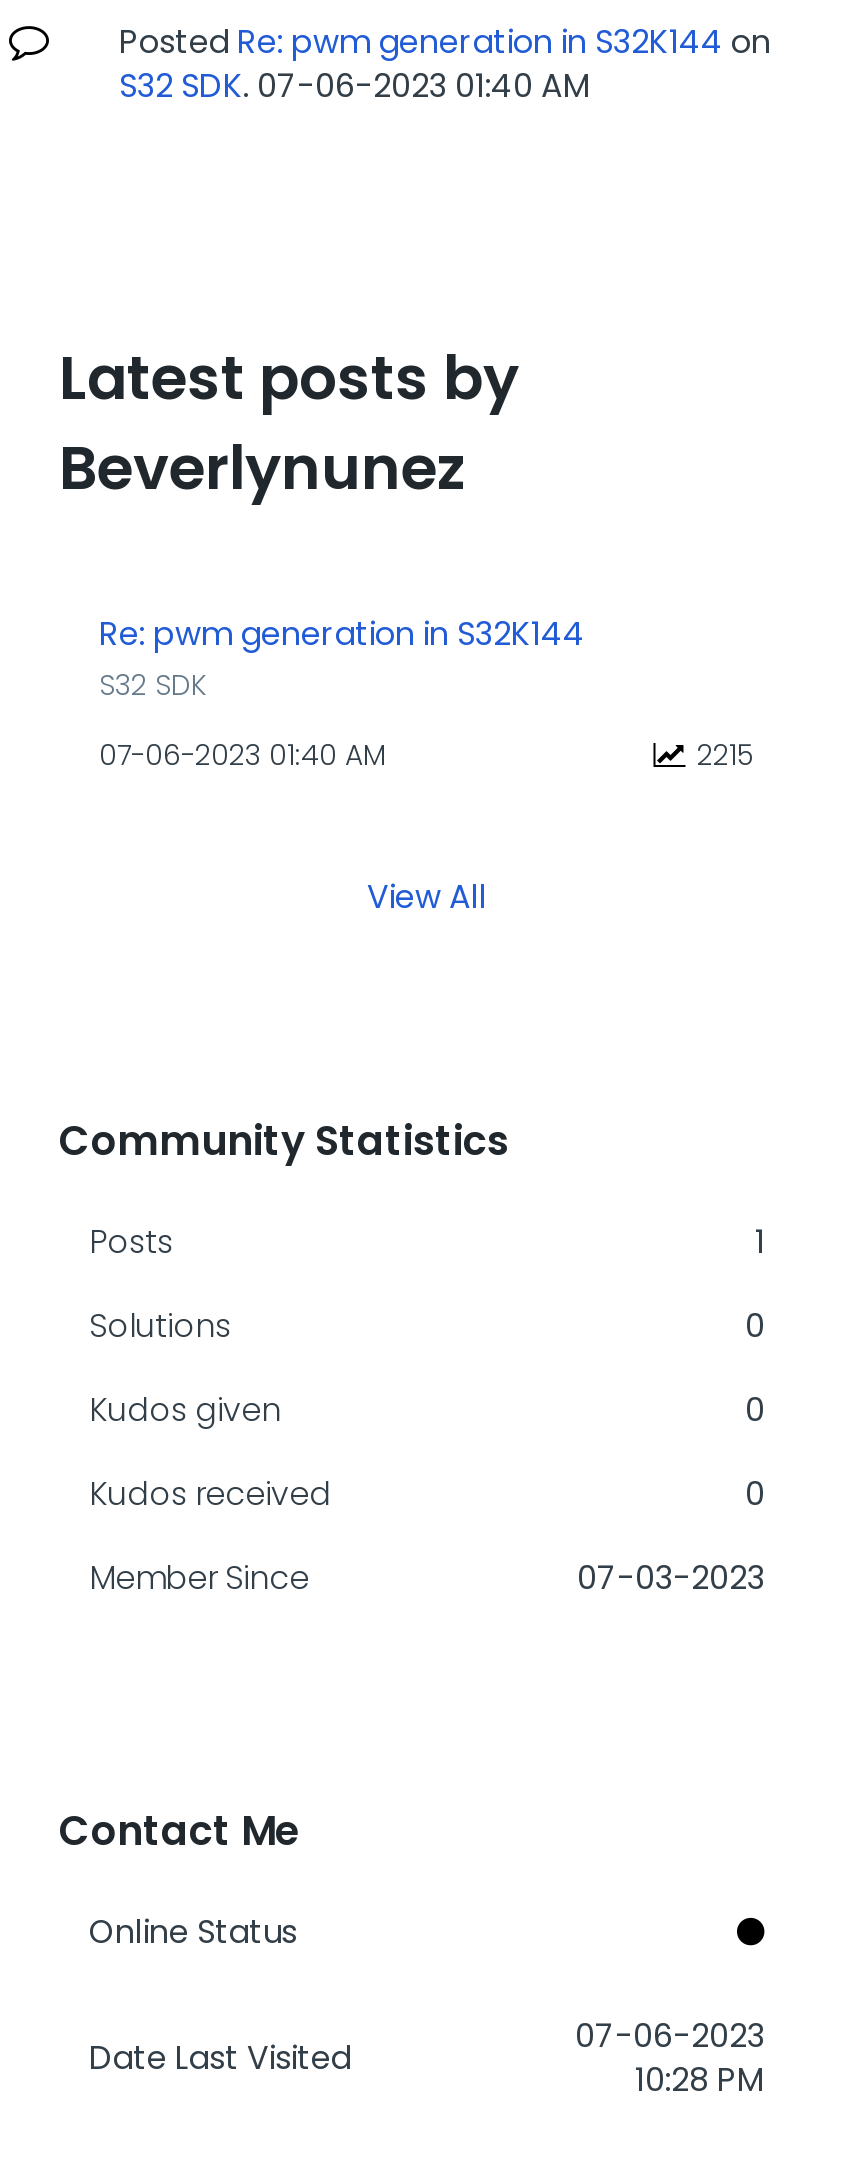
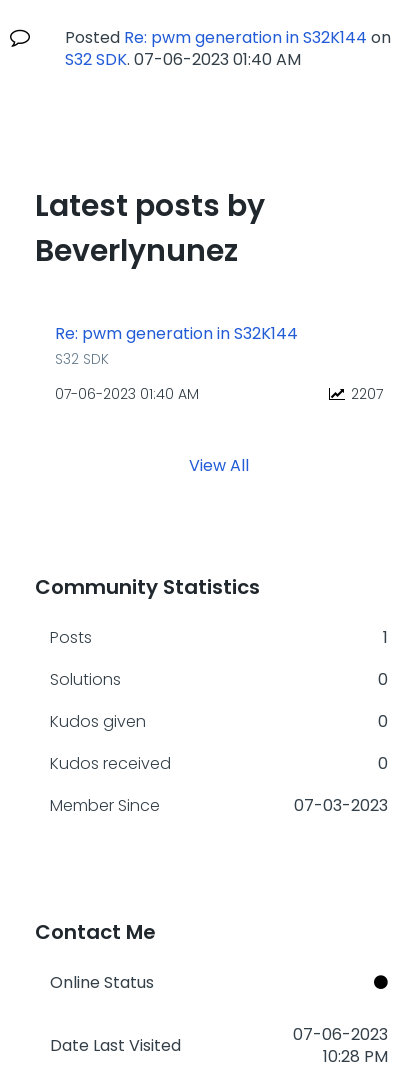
[689,735,755,775] 2215 -> [347,384,383,404] 2207

